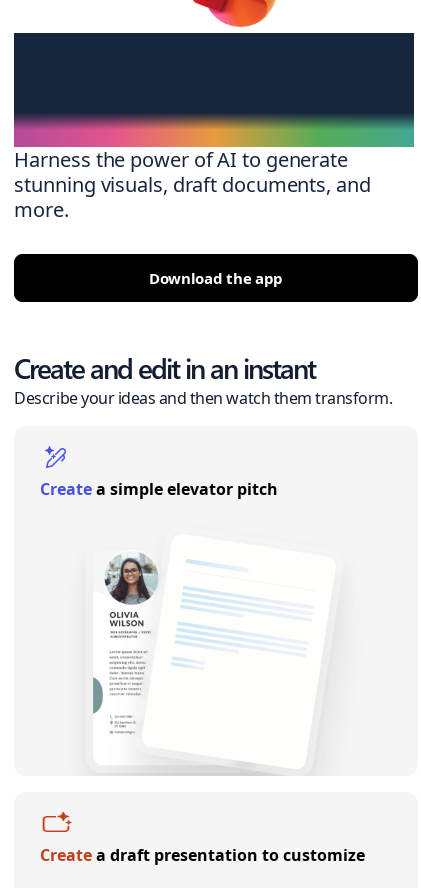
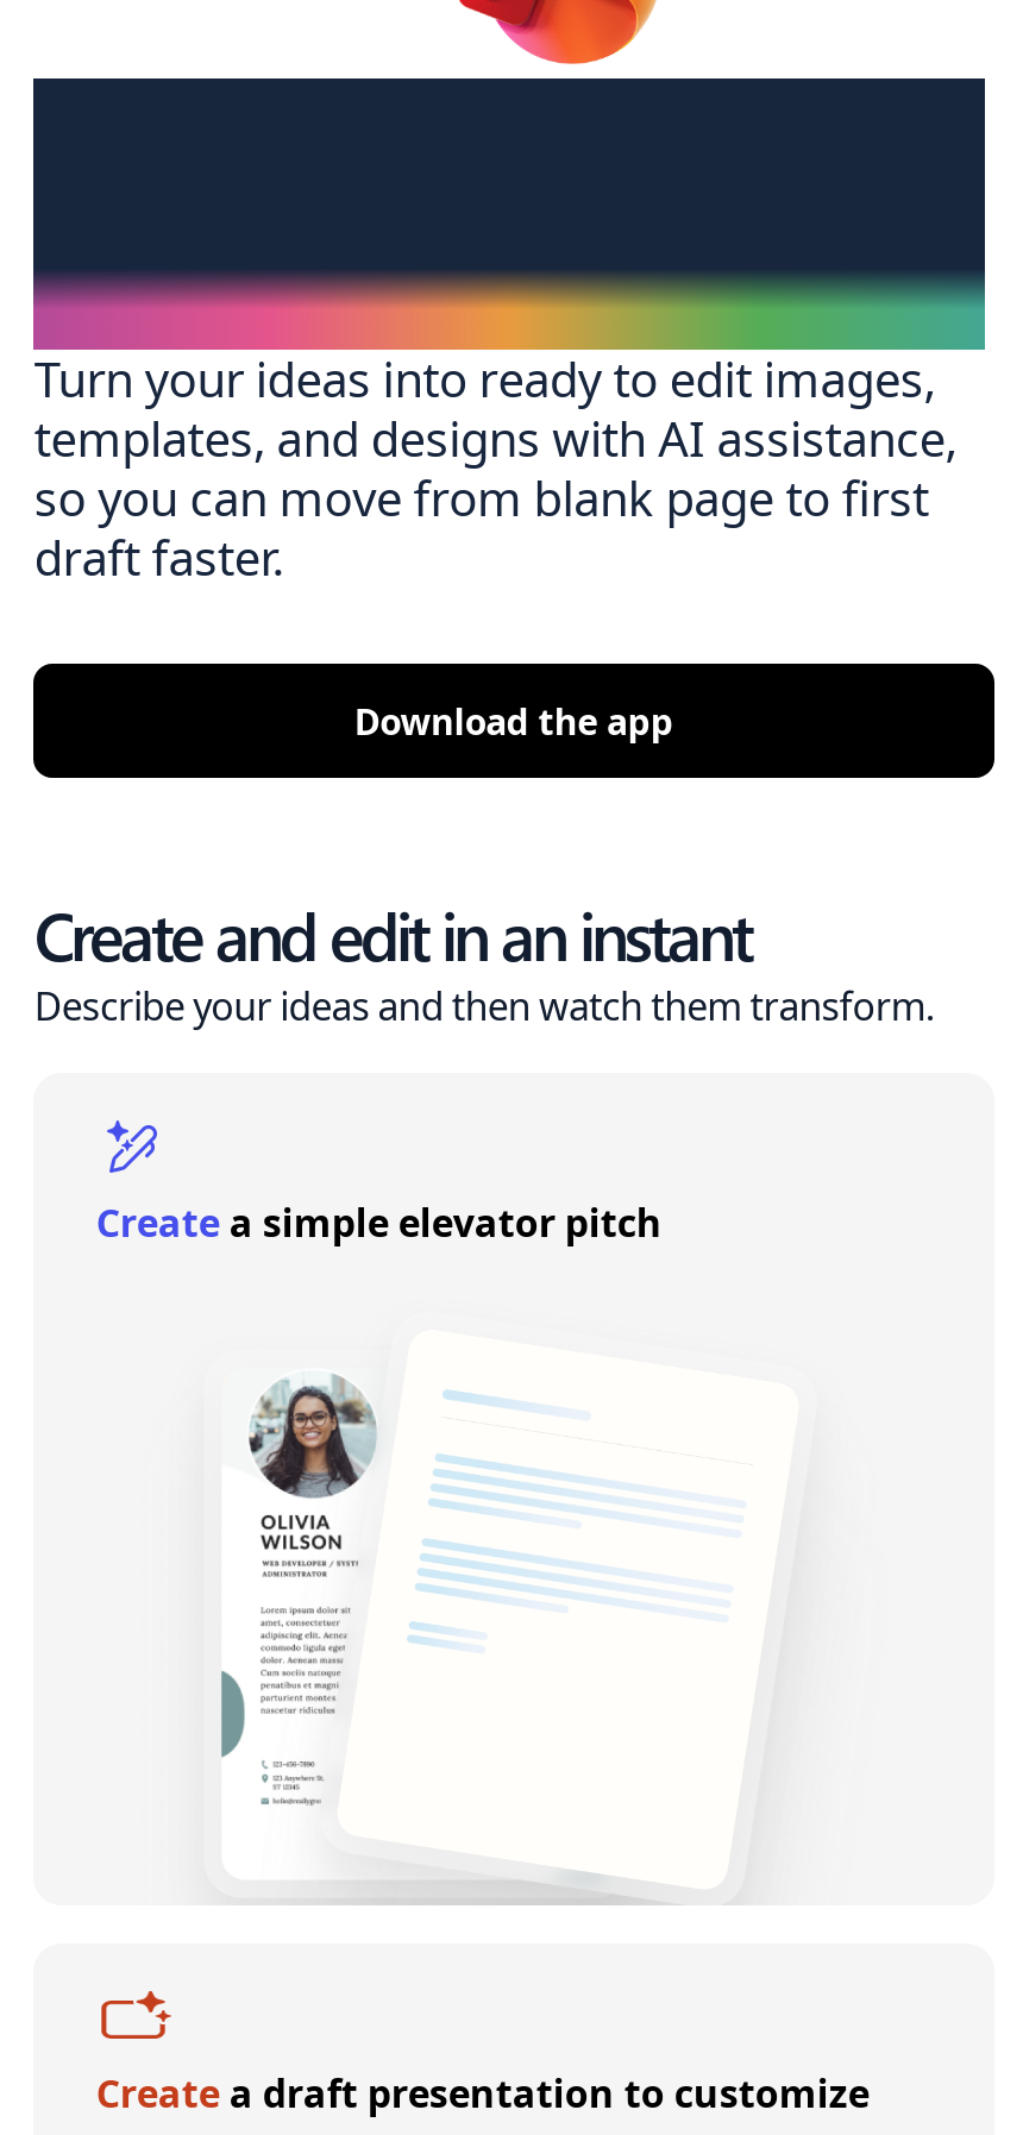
[14,146,371,223] Harness the power of AI to generate | stunning visuals, draft documents, and | more. -> [34,348,957,591] Turn your ideas into ready to edit images, | templates, and designs with AI assistance, | so you can move from blank page to first | draft faster.

